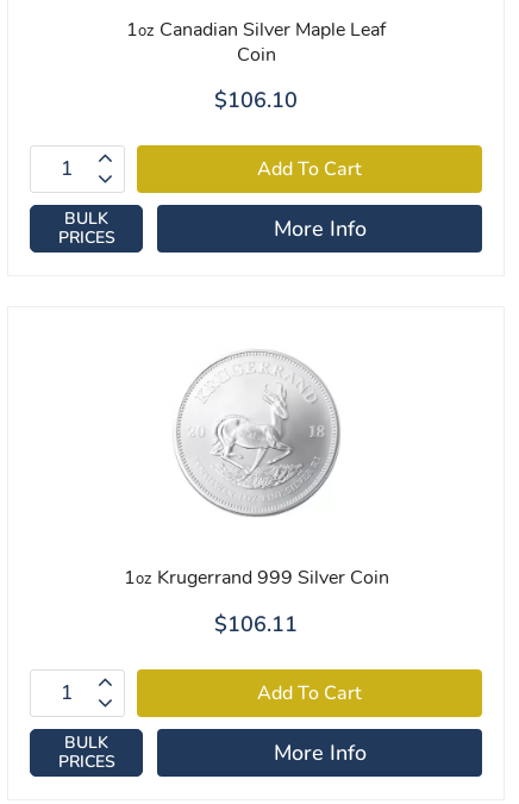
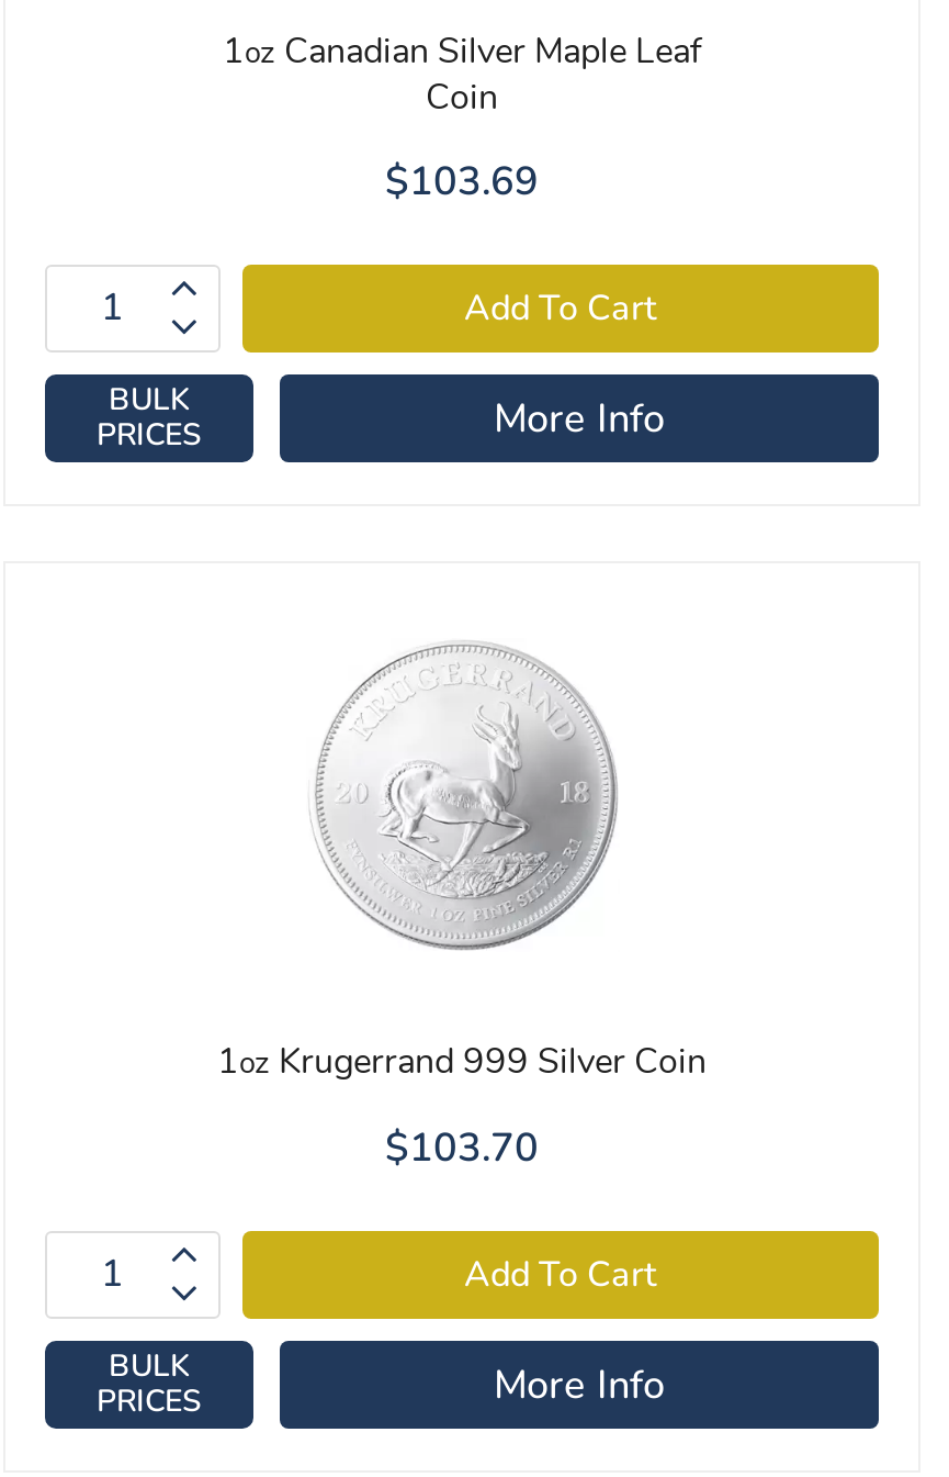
[214,85,298,114] $106.10 -> [385,154,539,207] $103.69
[214,609,298,638] $106.11 -> [385,1120,539,1173] $103.70

